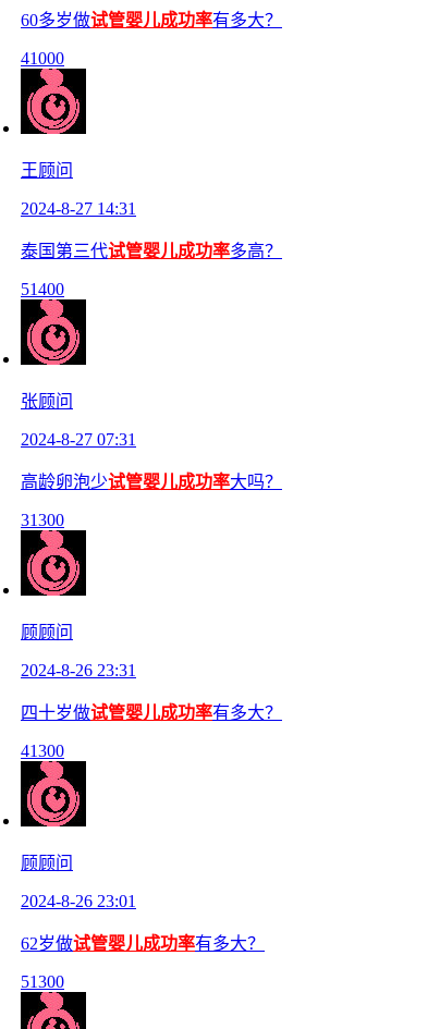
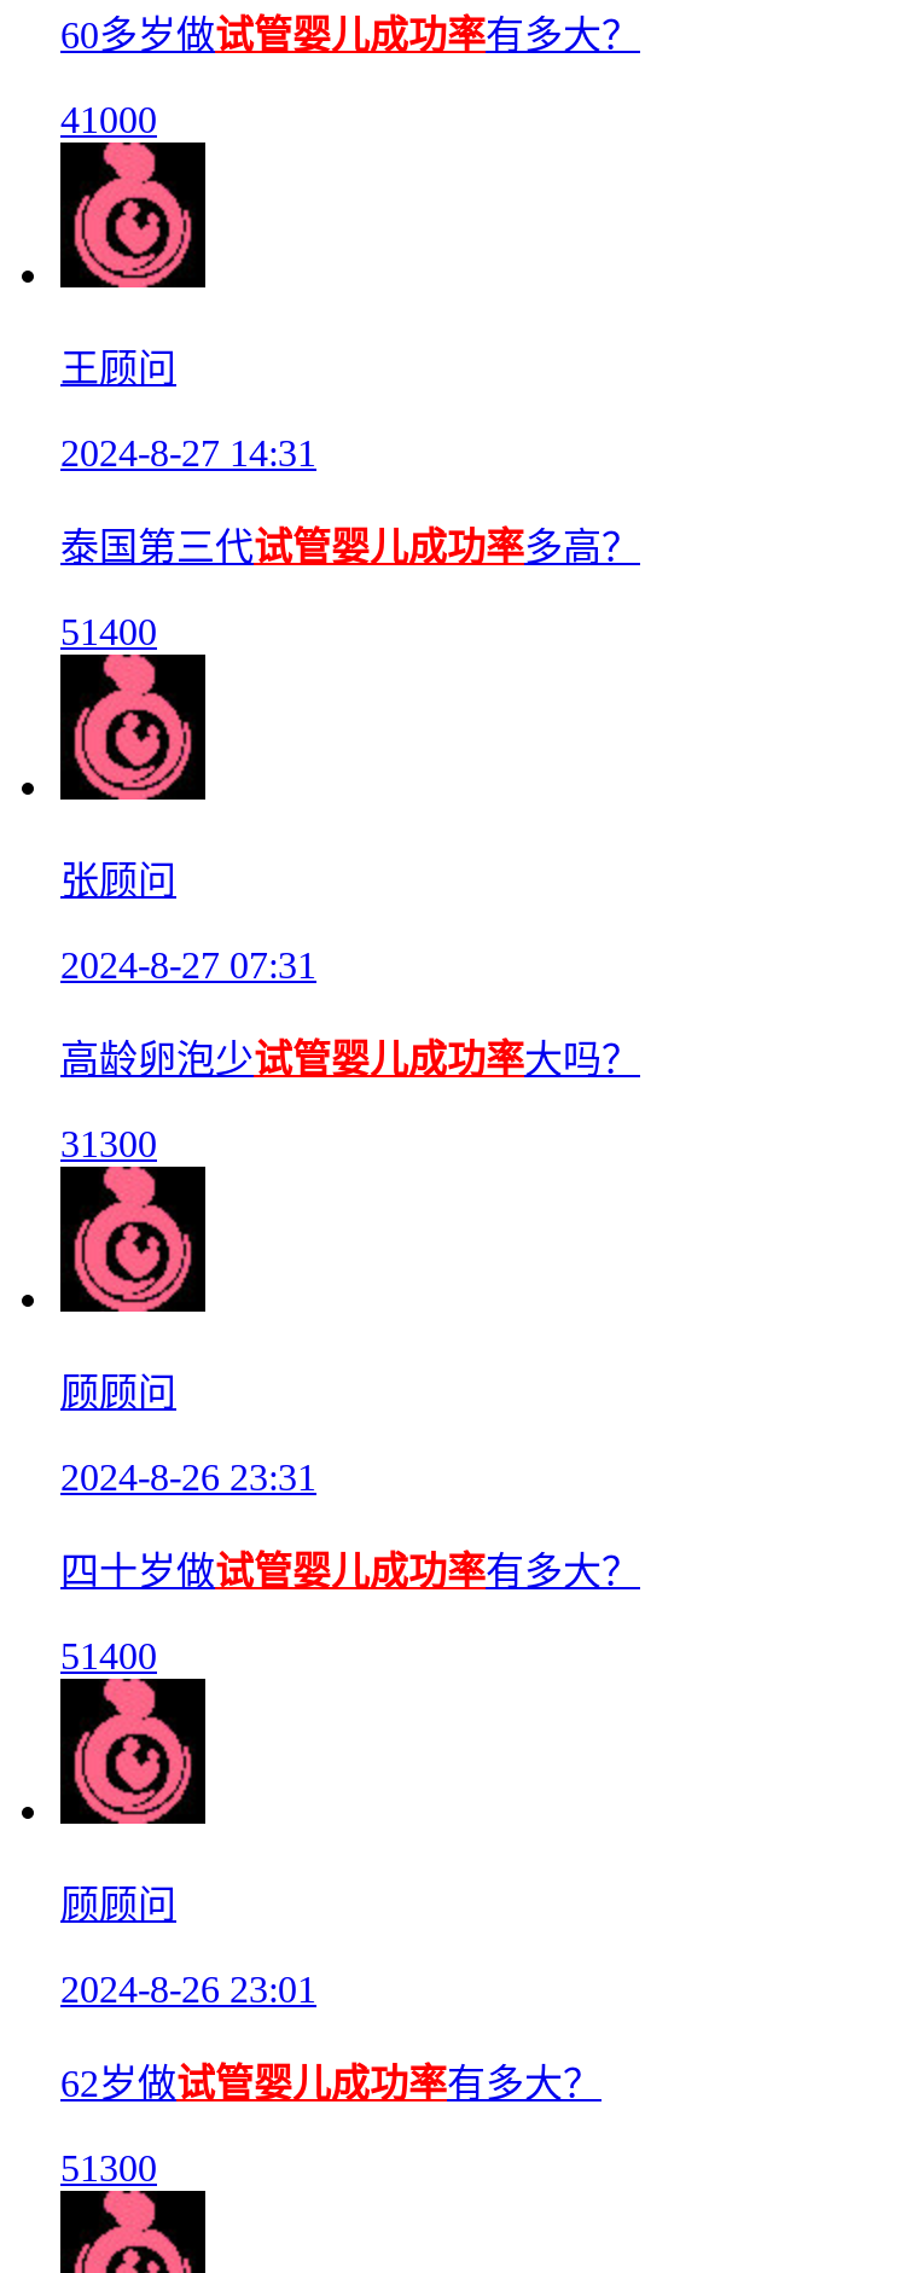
[21,742,64,760] 41300 -> [60,1635,157,1676] 51400

